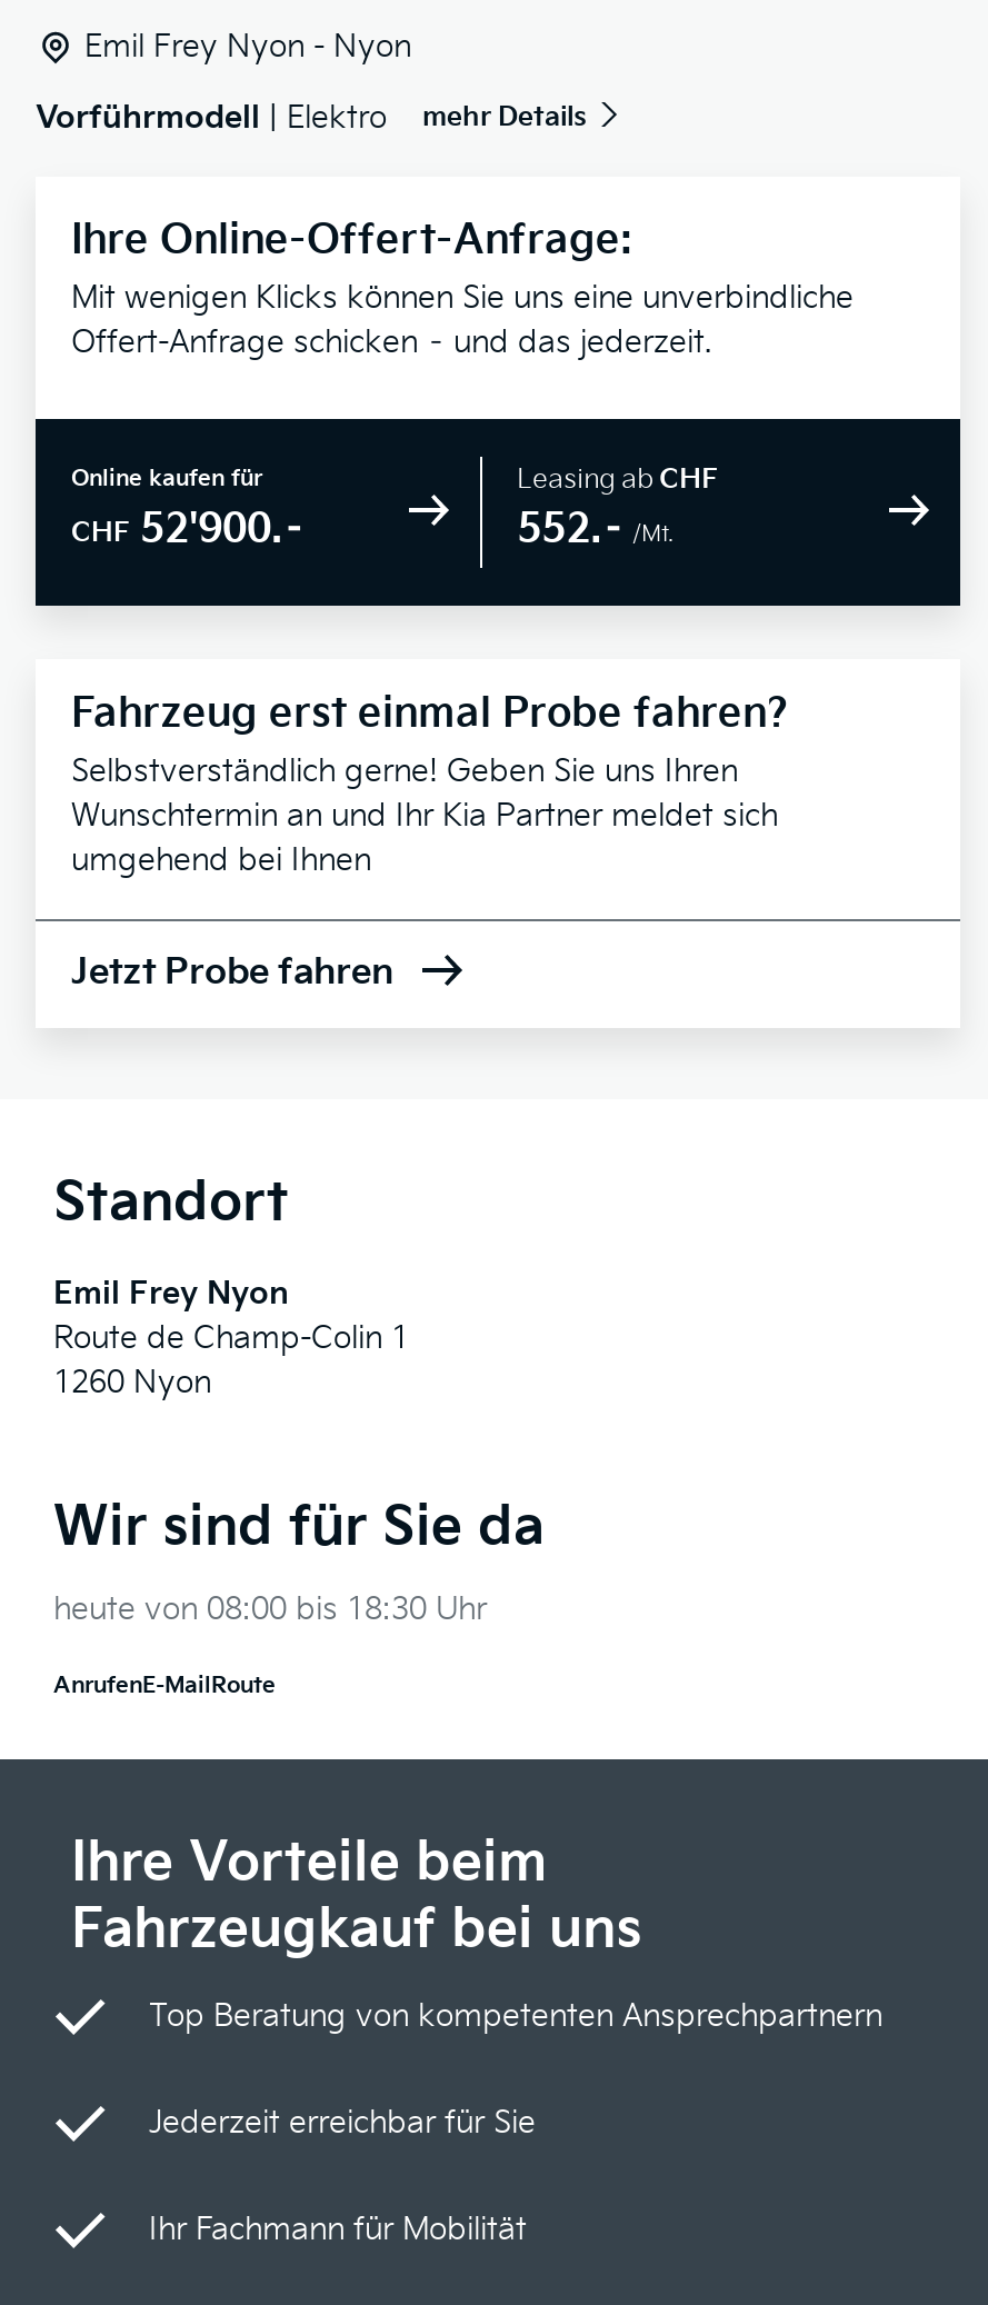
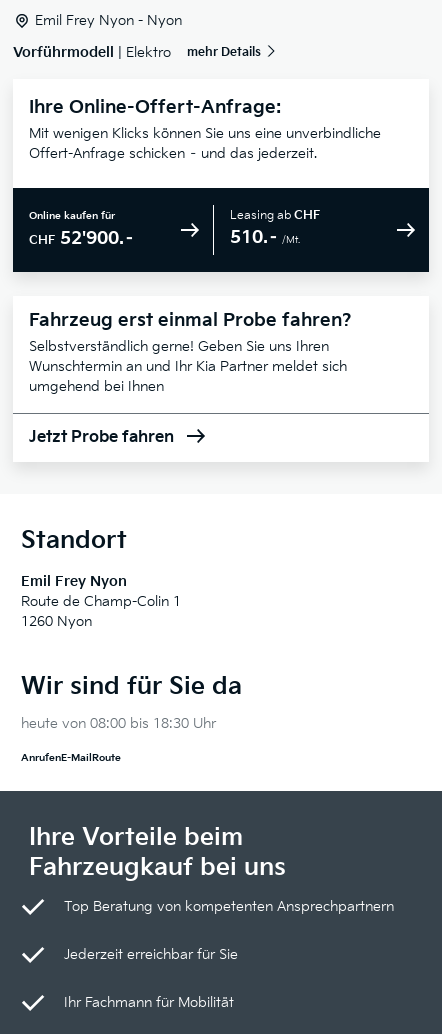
[517,505,673,552] 552.– /Mt. -> [230,227,300,248] 510.– /Mt.

